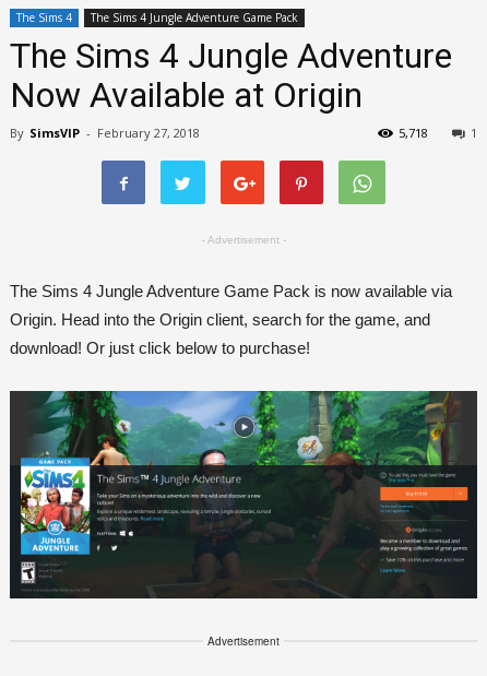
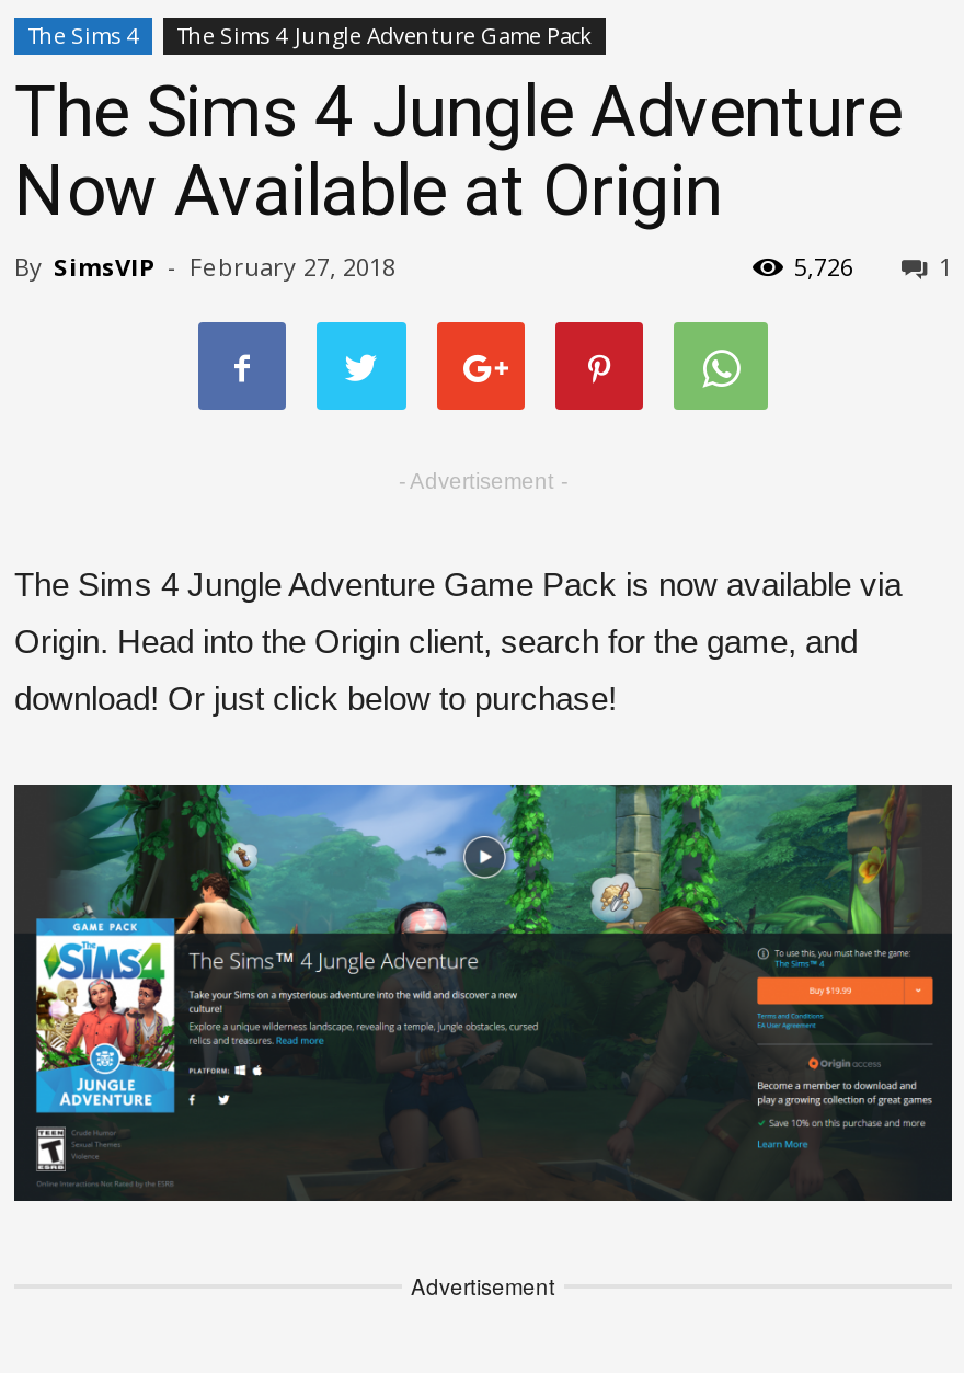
[399,124,428,141] 5,718 -> [794,250,853,283] 5,726

